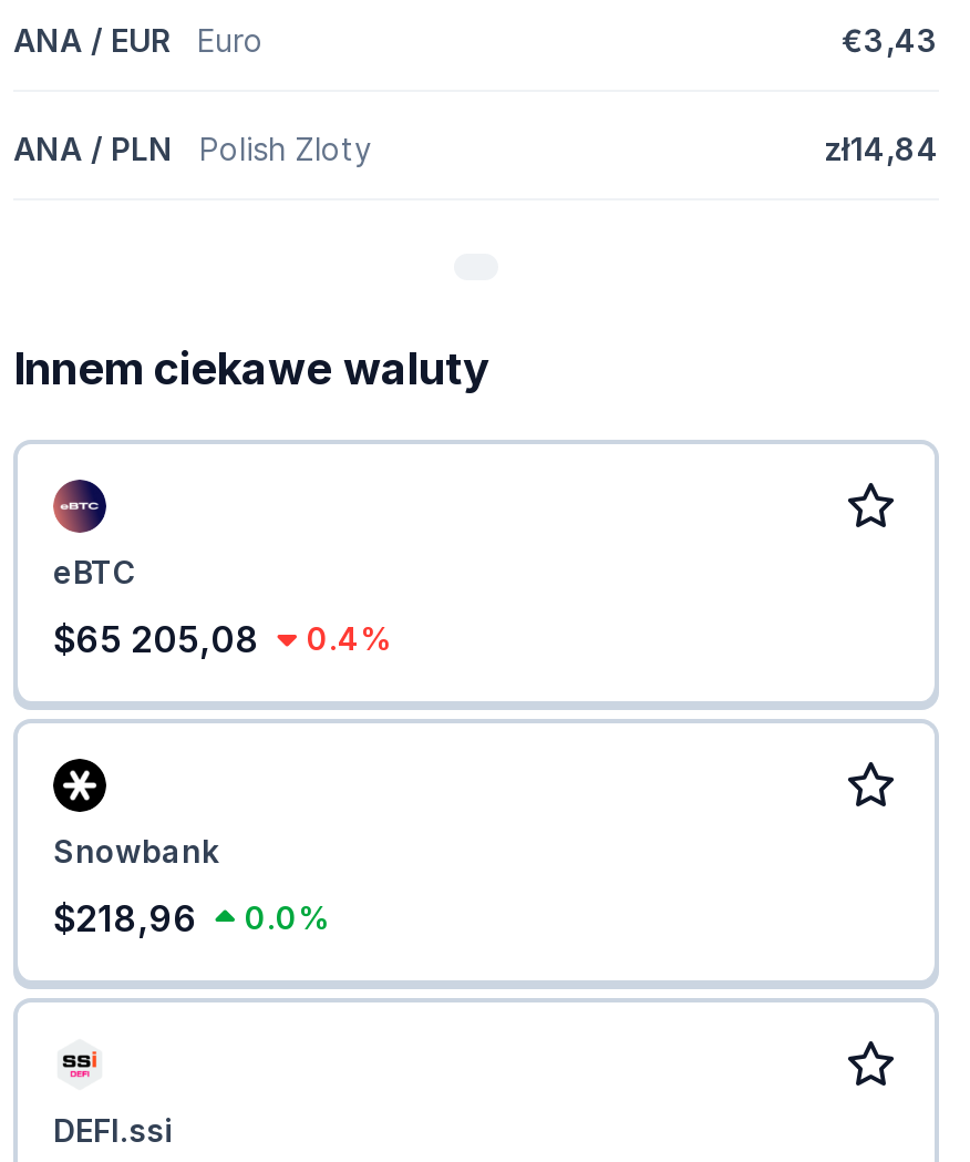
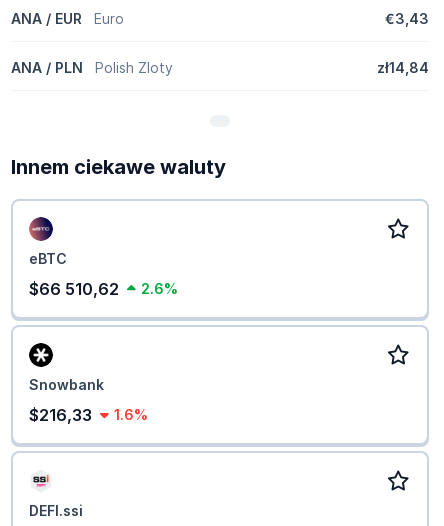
[53,618,259,662] $65 205,08 -> [29,279,119,299] $66 510,62
[307,620,391,658] 0.4% -> [140,280,177,297] 2.6%
[53,897,197,941] $218,96 -> [29,405,92,425] $216,33
[245,899,329,937] 0.0% -> [113,406,147,423] 1.6%

